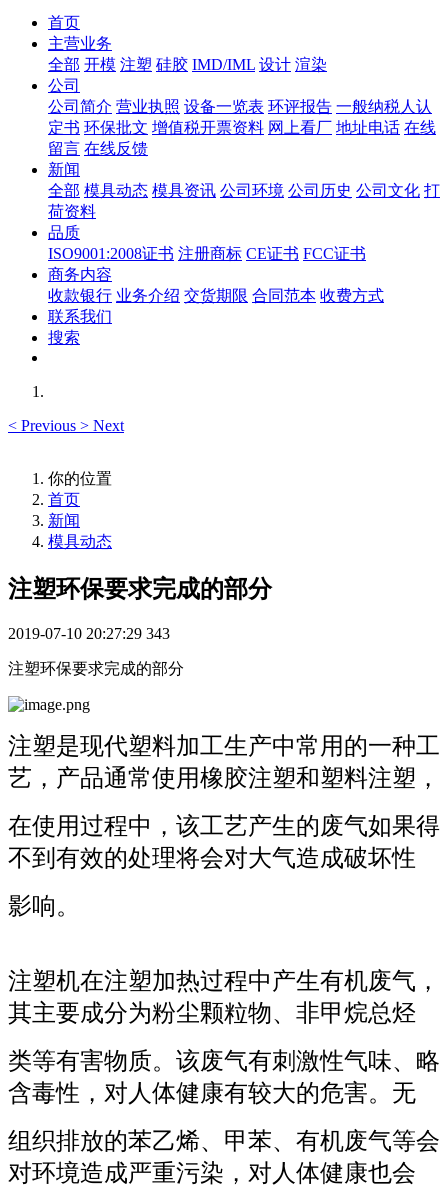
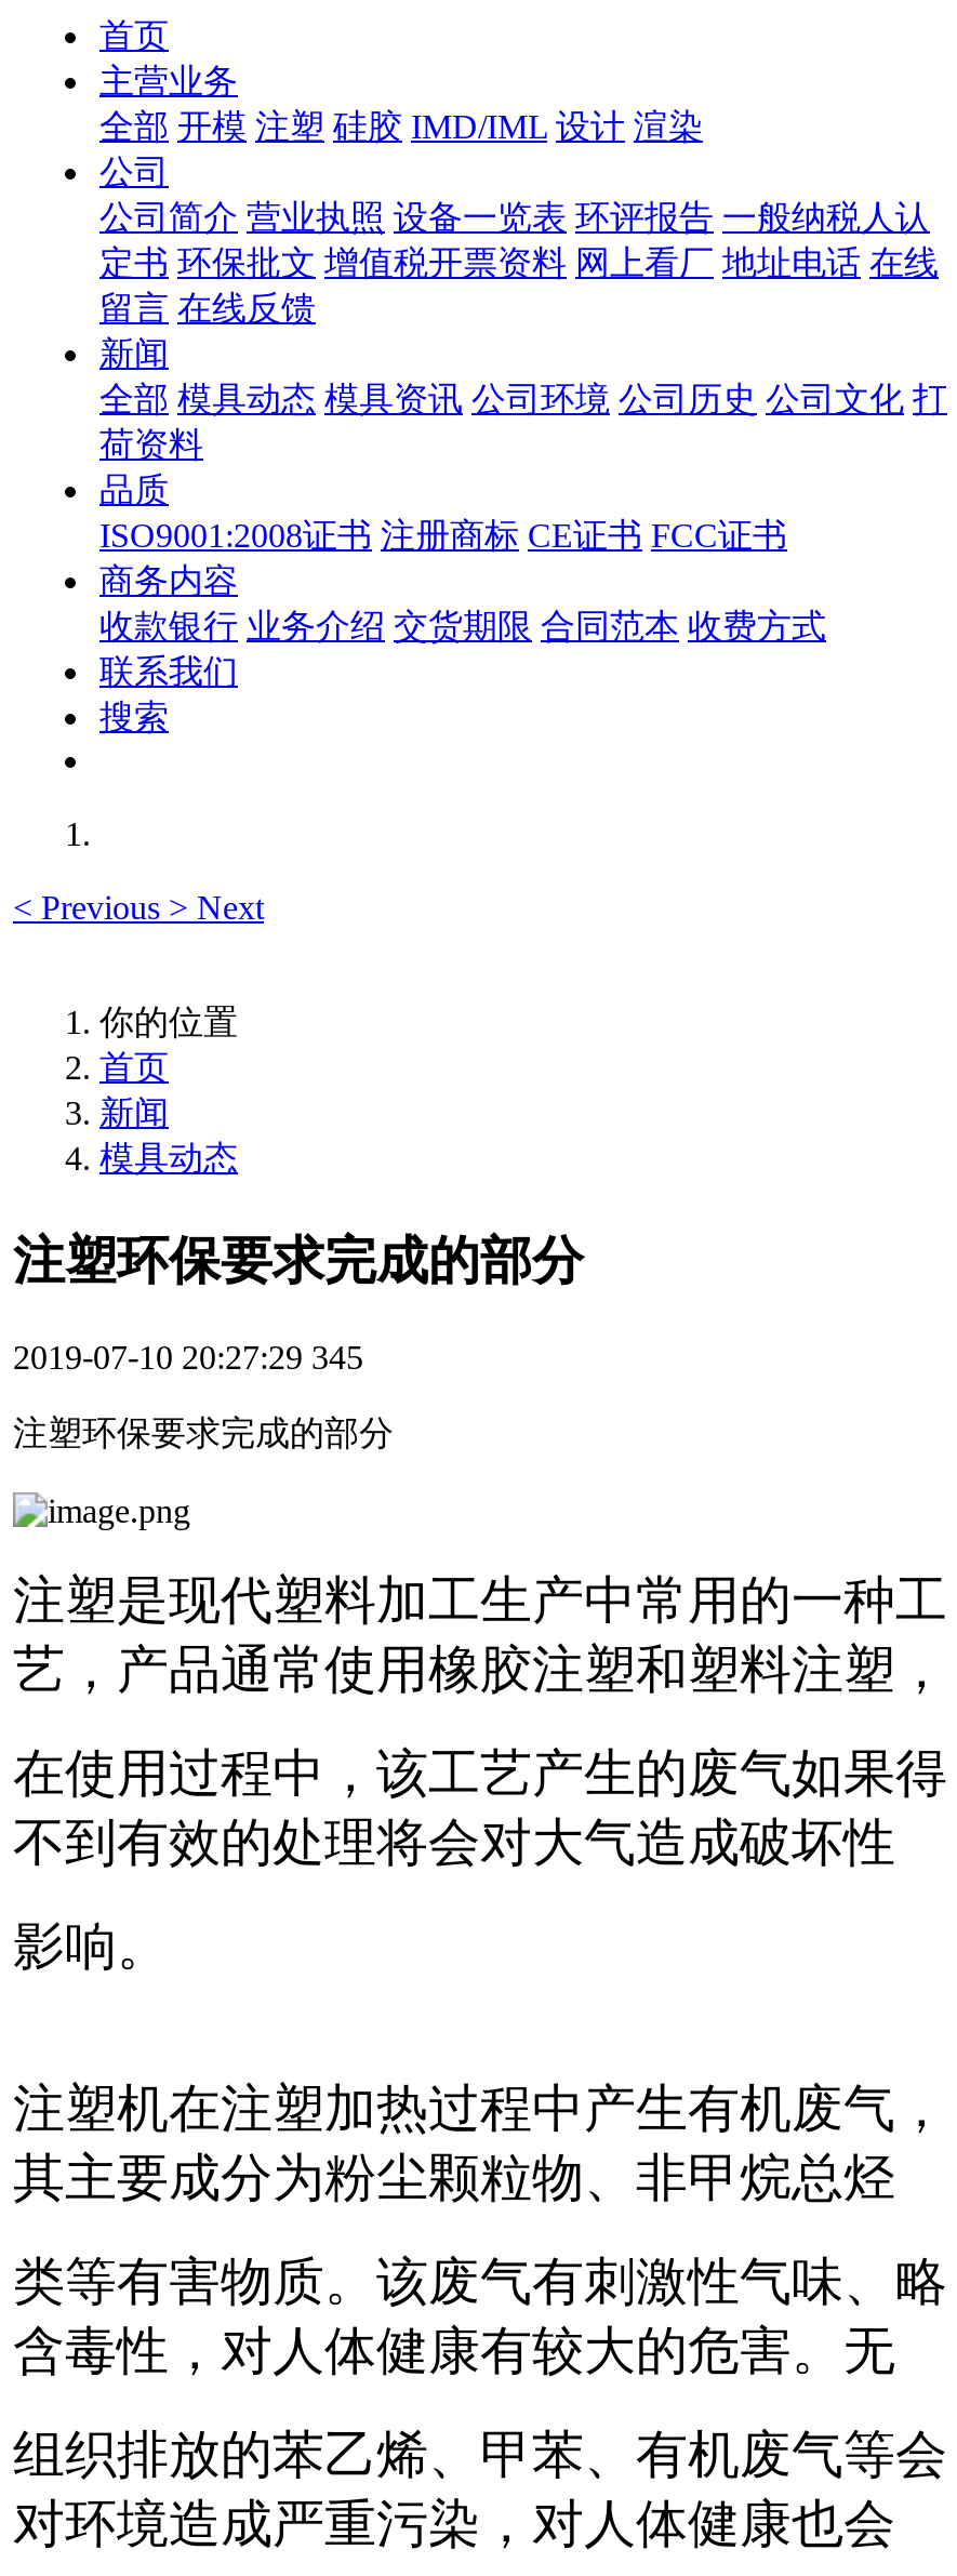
[8,625,170,642] 2019-07-10 20:27:29 343 -> [13,1338,363,1375] 2019-07-10 20:27:29 345

